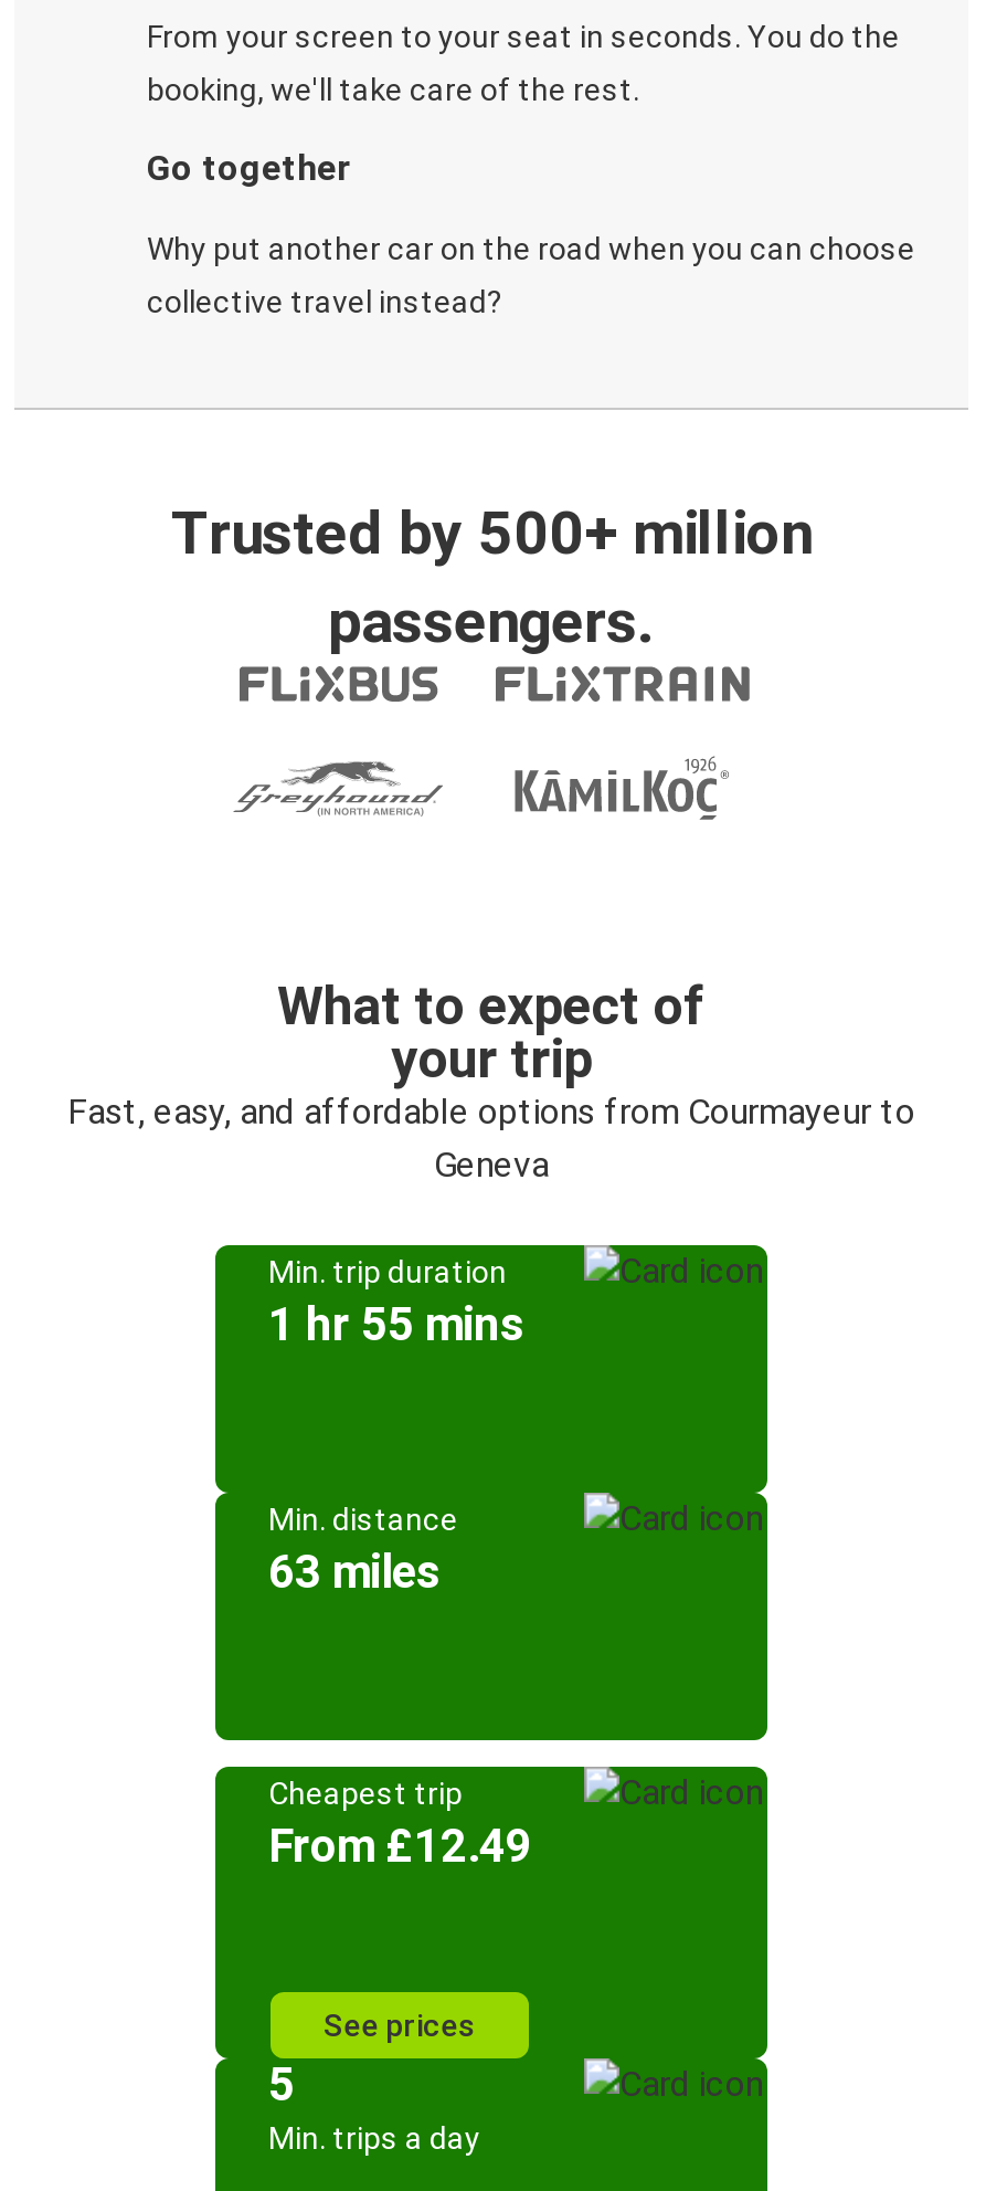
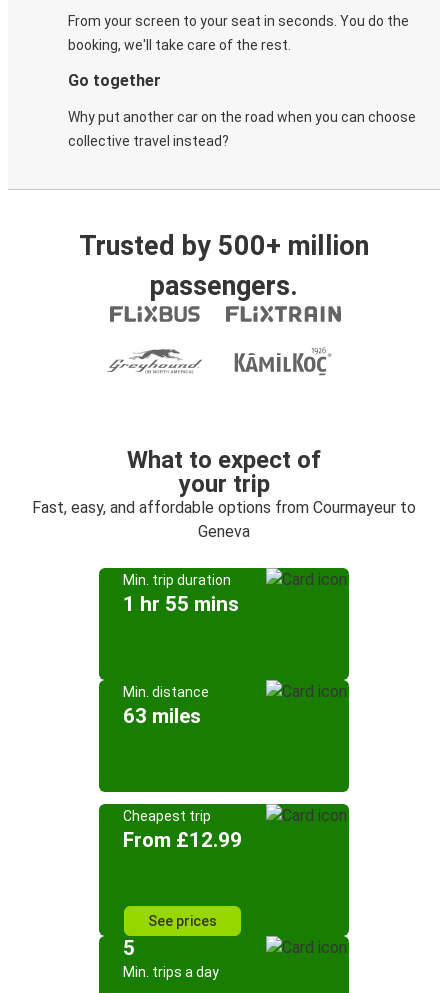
[268,1820,531,1873] From £12.49 -> [123,828,242,852] From £12.99

